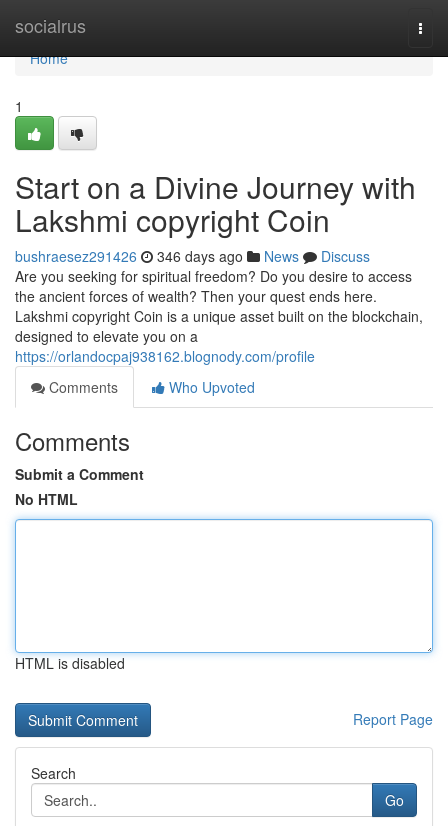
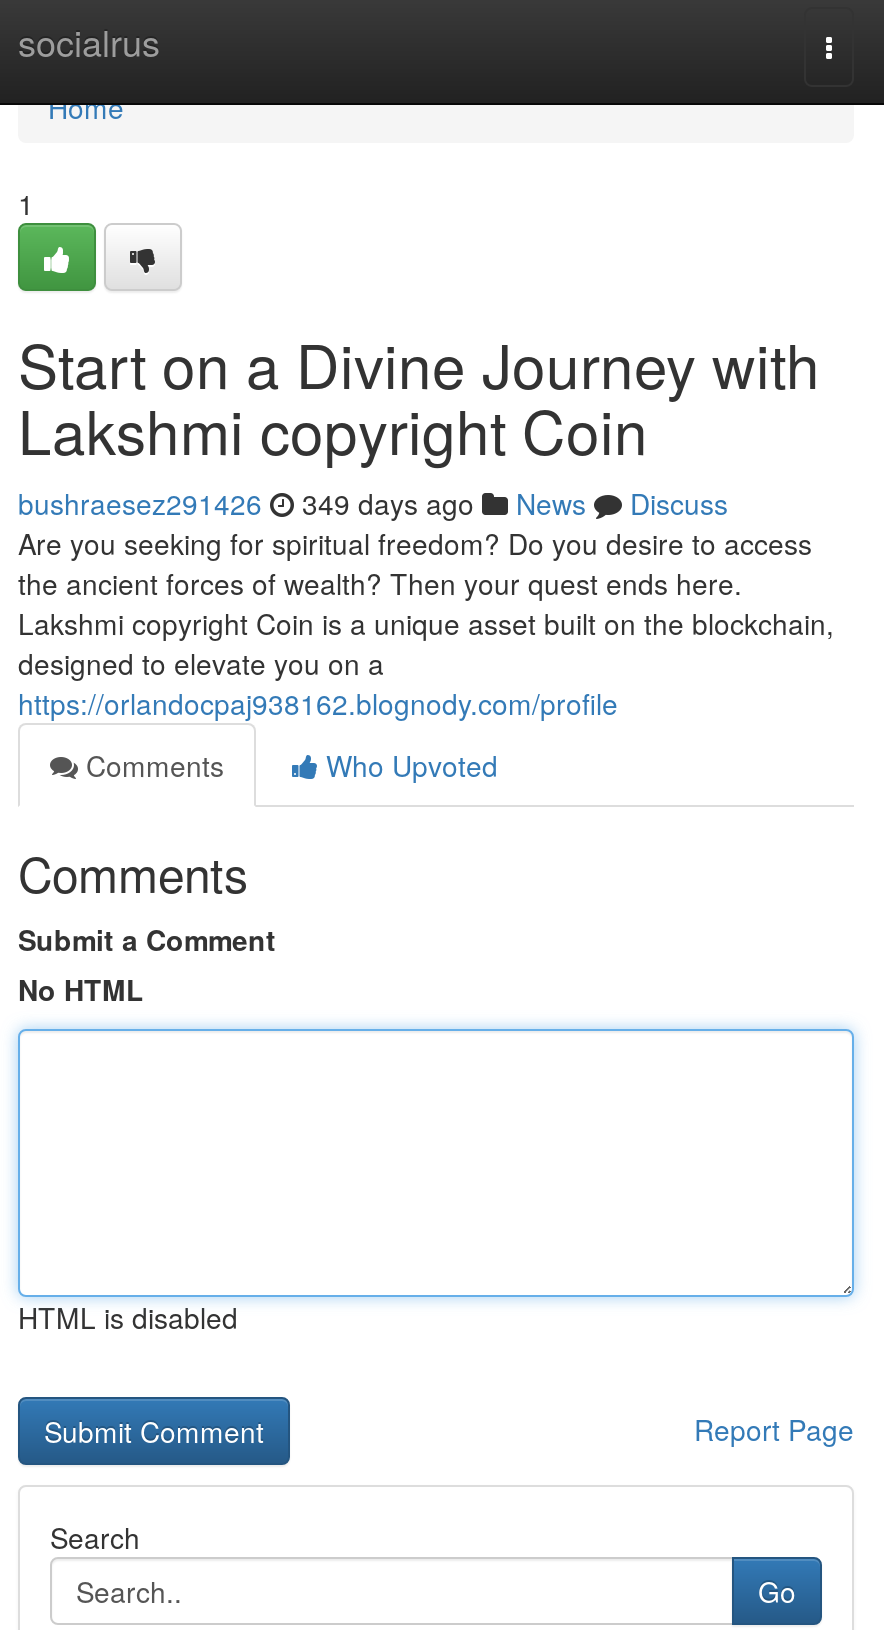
[15,246,370,266] bushraesez291426 346 days ago News Discuss -> [18,483,728,523] bushraesez291426 349 days ago News Discuss

